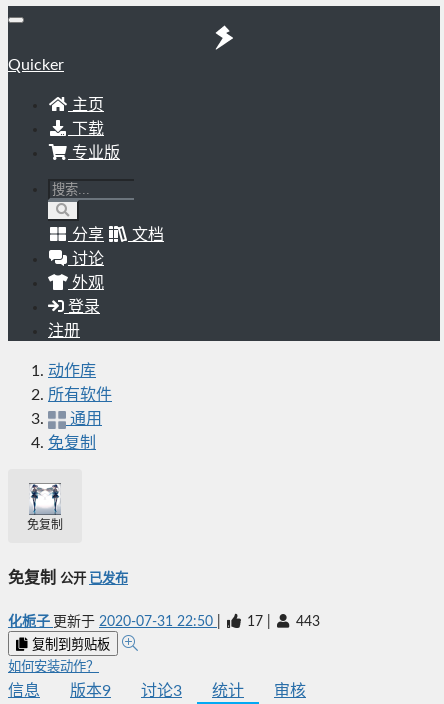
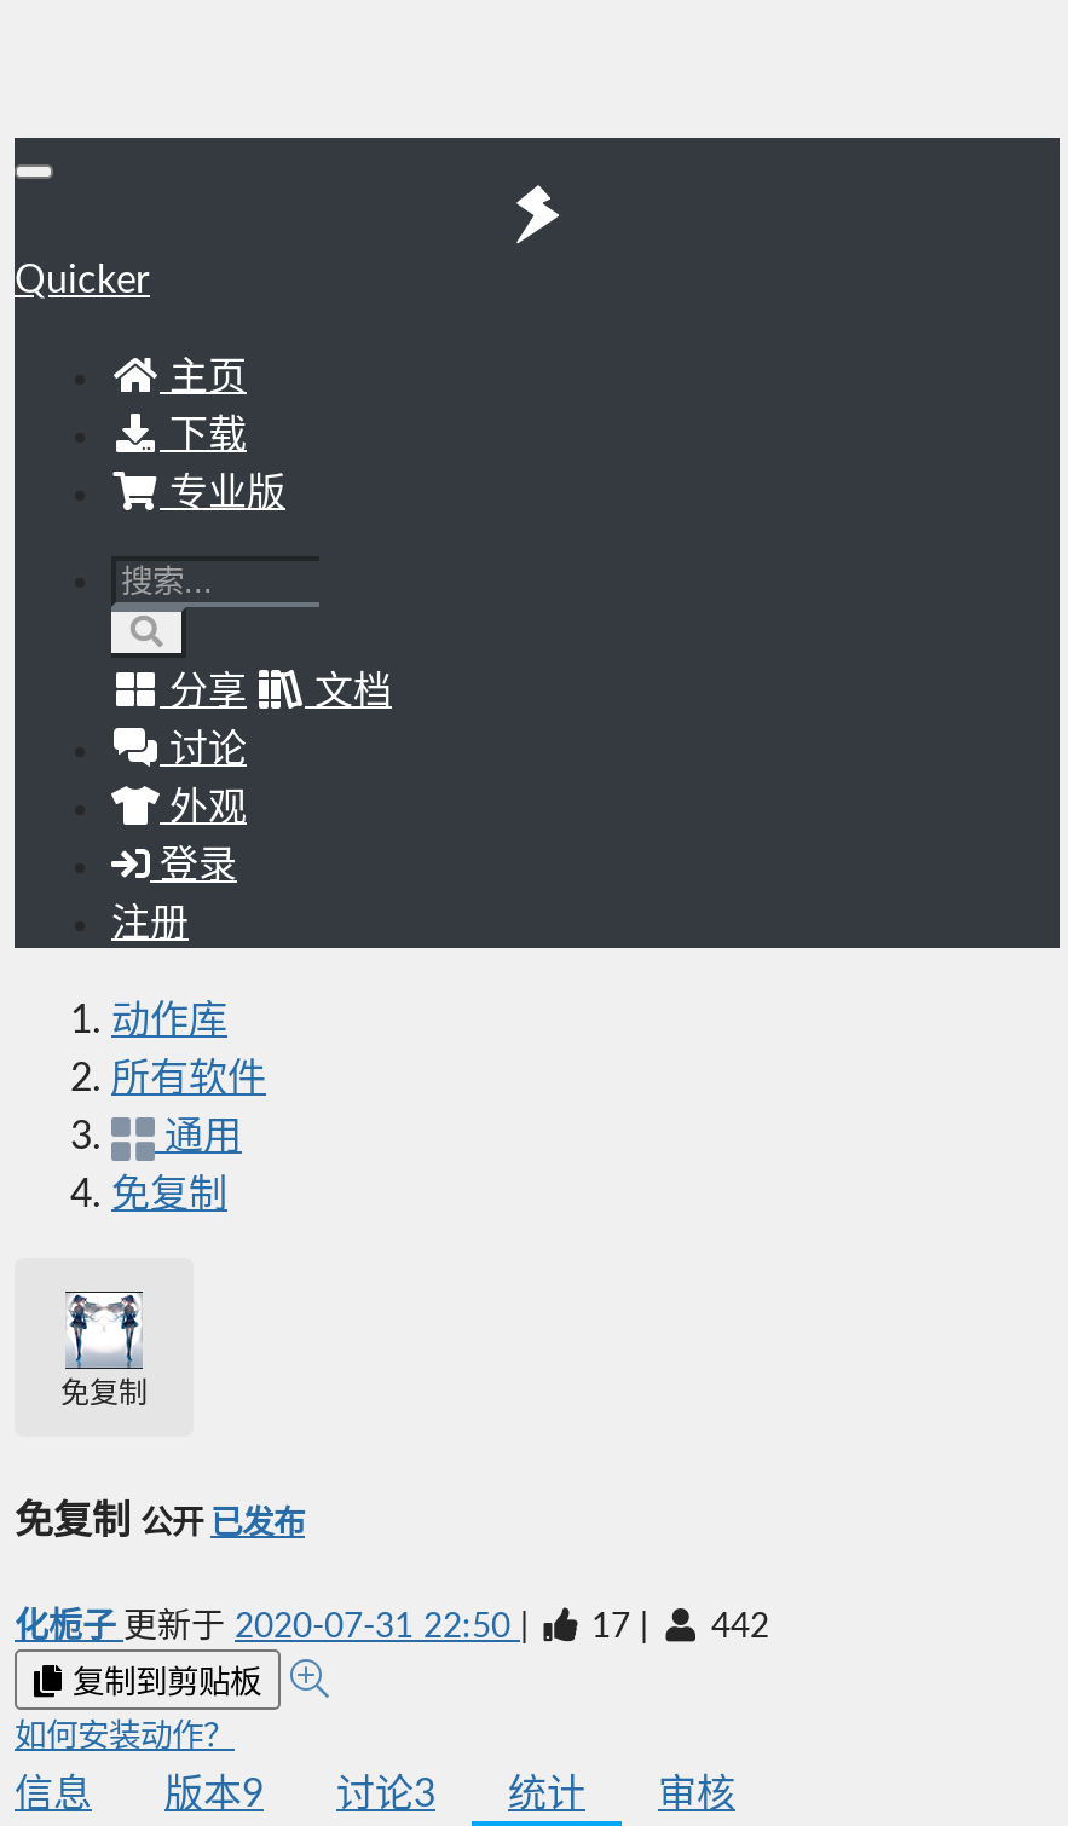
[292,614,320,628] 443 -> [702,1610,769,1643] 442

